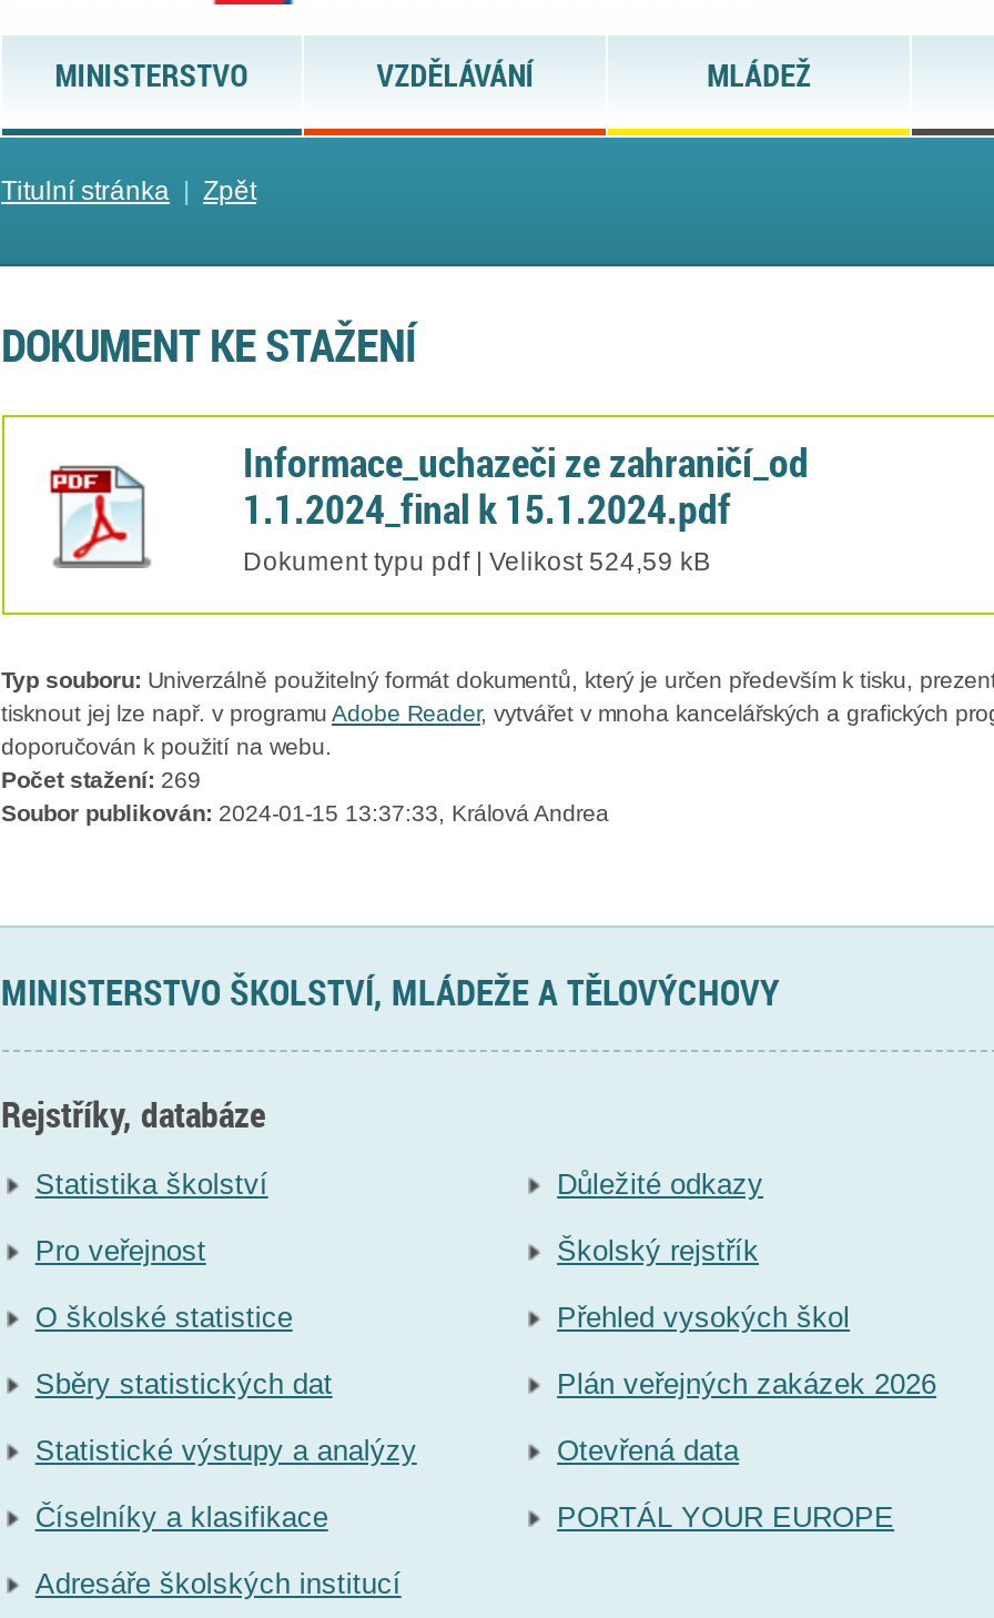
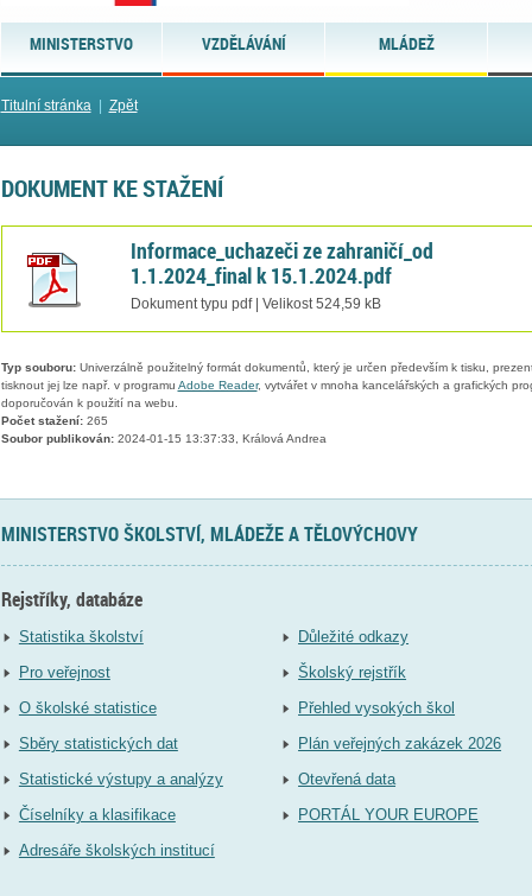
[1,769,201,793] Počet stažení: 269 -> [1,415,107,428] Počet stažení: 265

